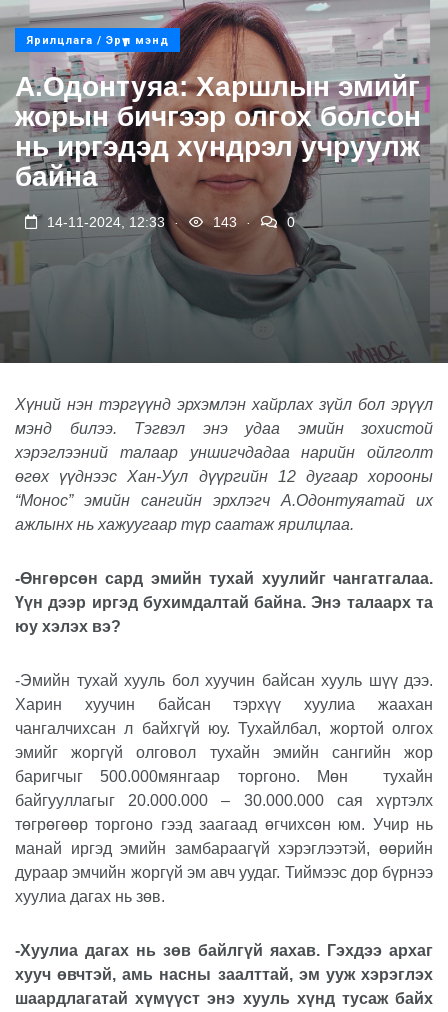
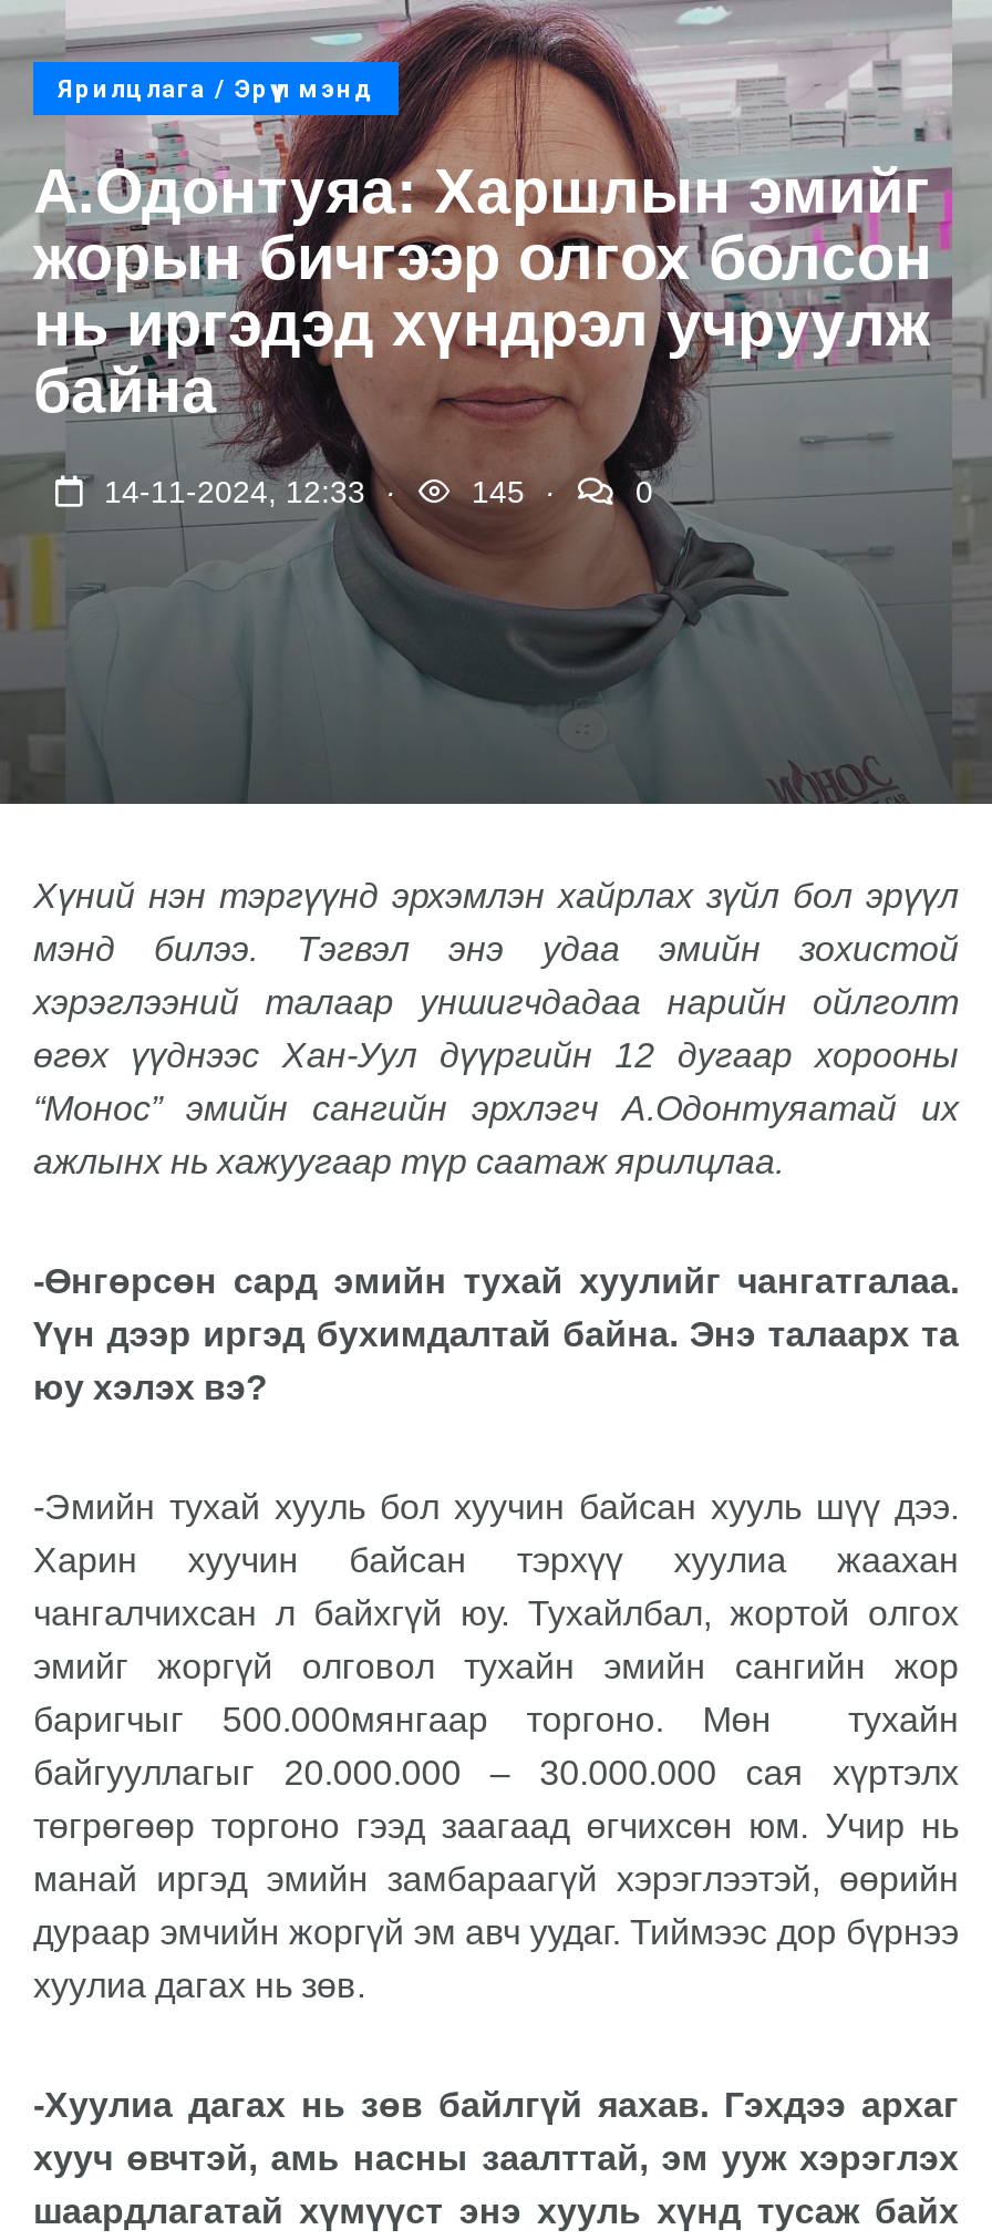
[213,214,237,230] 143 -> [472,474,525,509] 145

